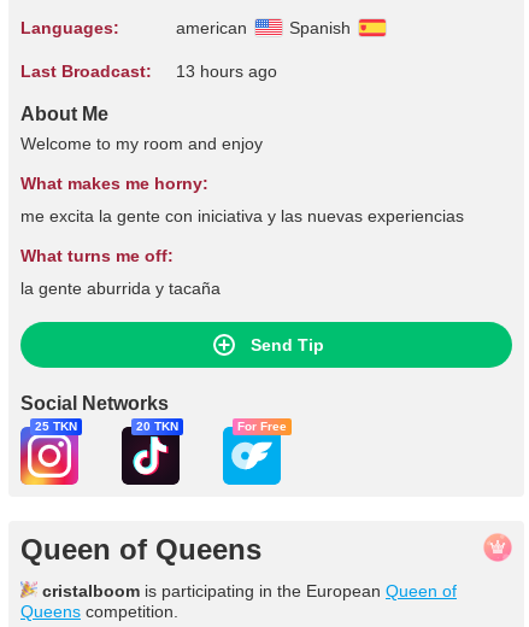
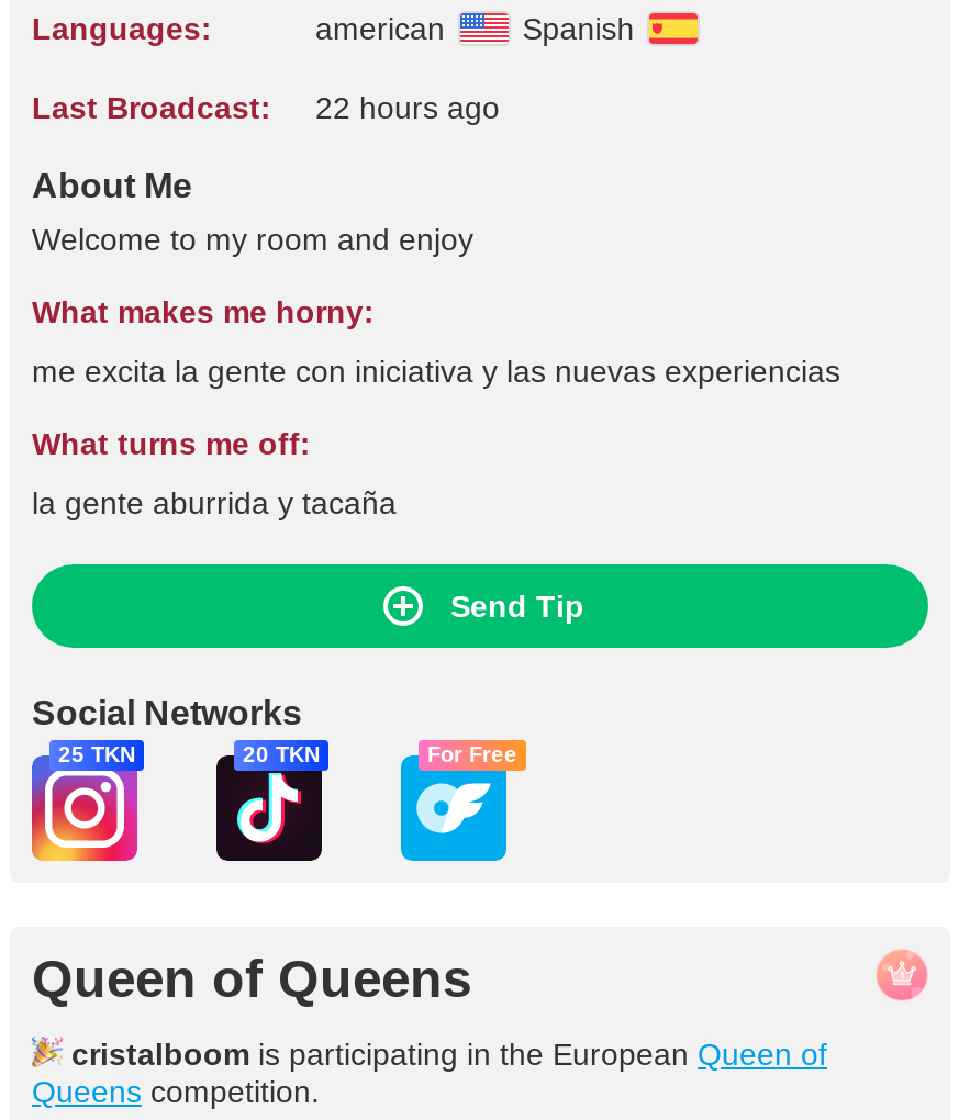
[20,61,277,81] Last Broadcast: 13 hours ago -> [32,90,500,125] Last Broadcast: 22 hours ago

